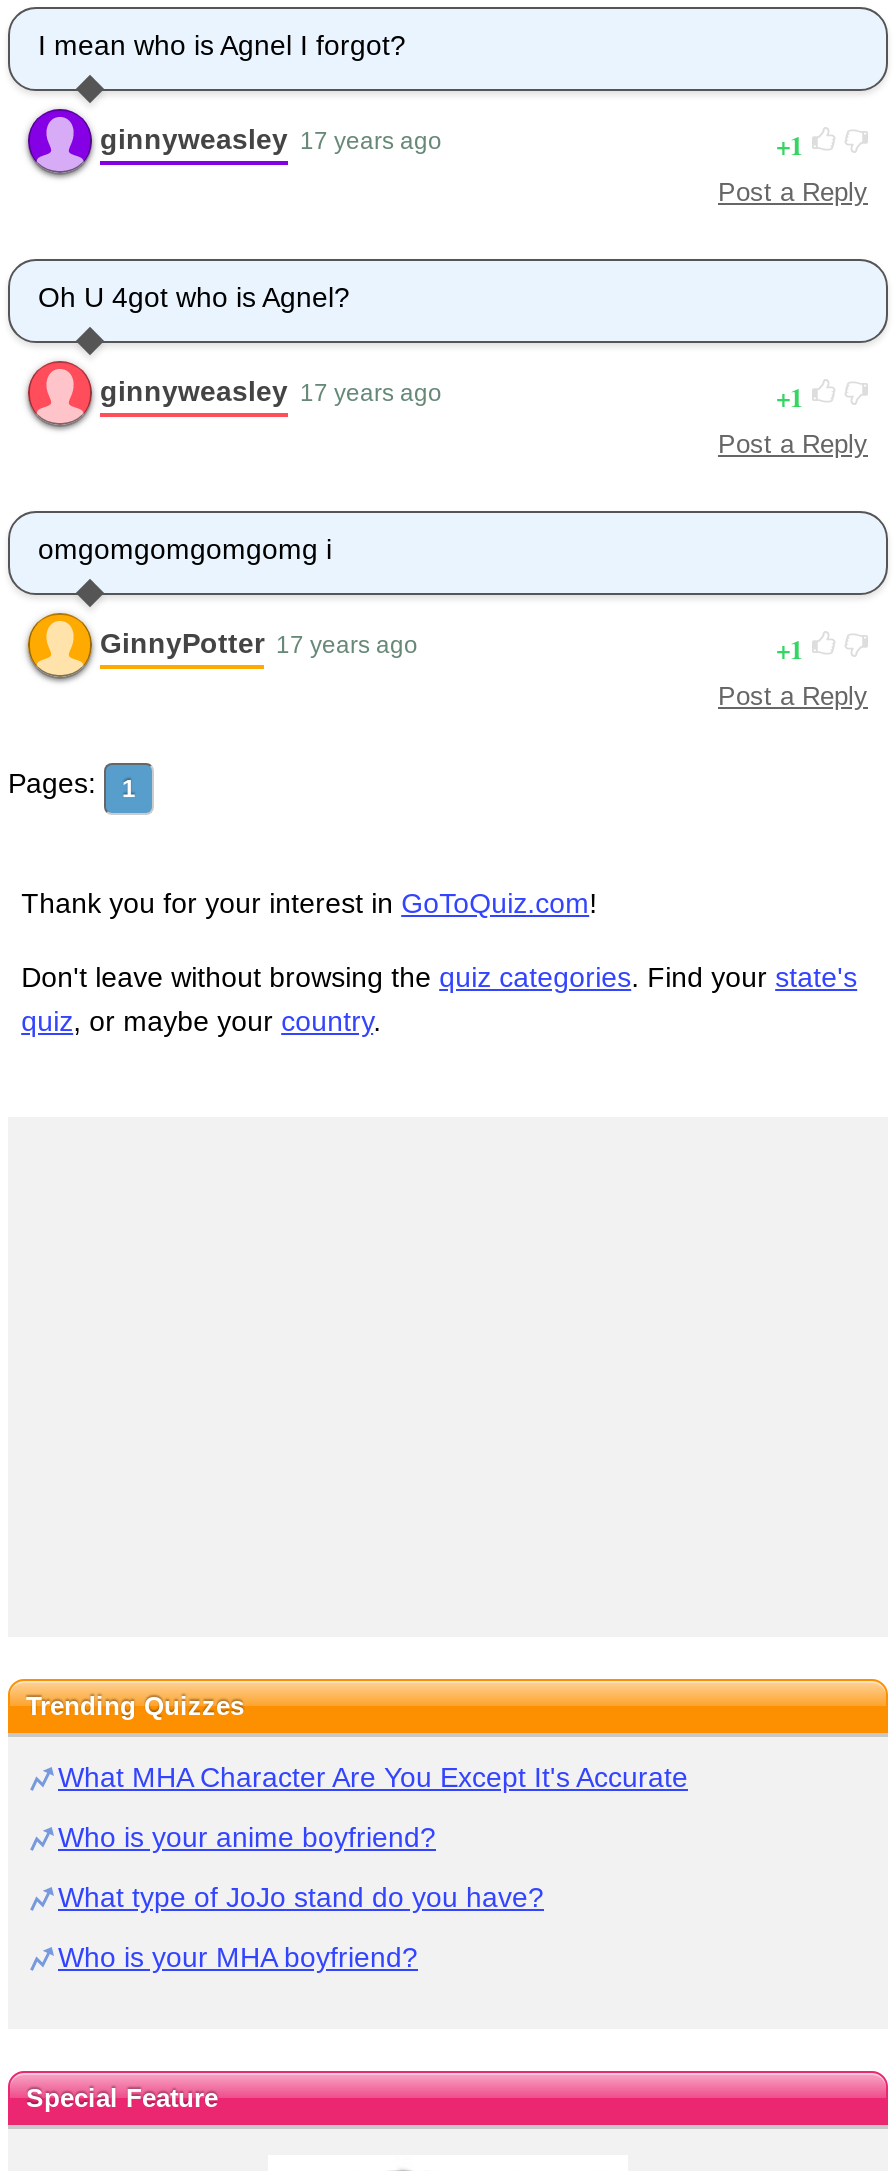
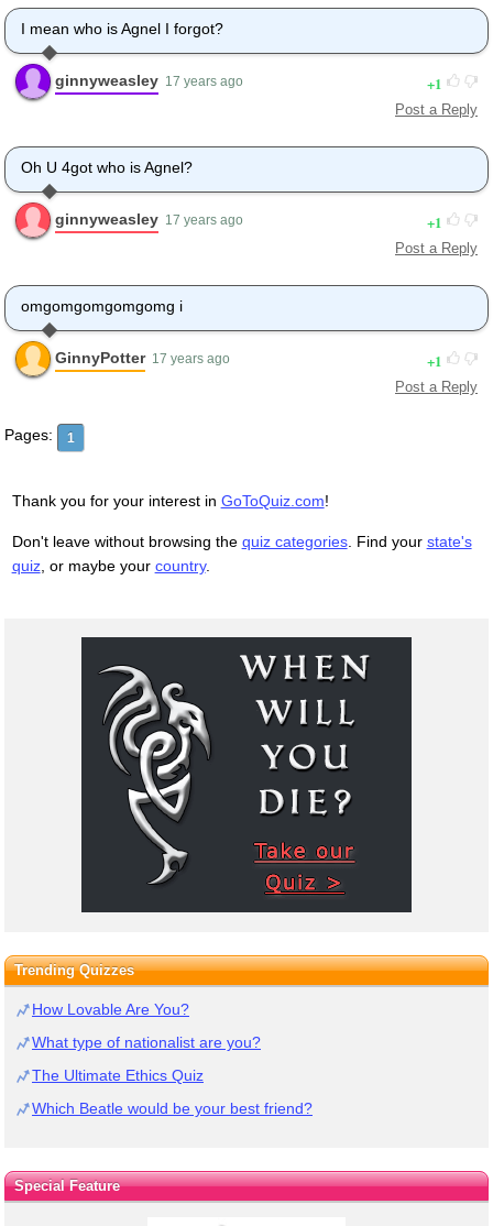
none -> [80,636,413,913] [image]
[58,1761,688,1793] What MHA Character Are You Except It's Accurate -> [32,1000,189,1018] How Lovable Are You?
[58,1821,436,1853] Who is your anime boyfriend? -> [32,1033,261,1051] What type of nationalist are you?
[58,1881,544,1913] What type of JoJo stand do you have? -> [32,1066,204,1084] The Ultimate Ethics Quiz
[58,1941,418,1973] Who is your MHA boyfriend? -> [32,1099,313,1117] Which Beatle would be your best friend?

